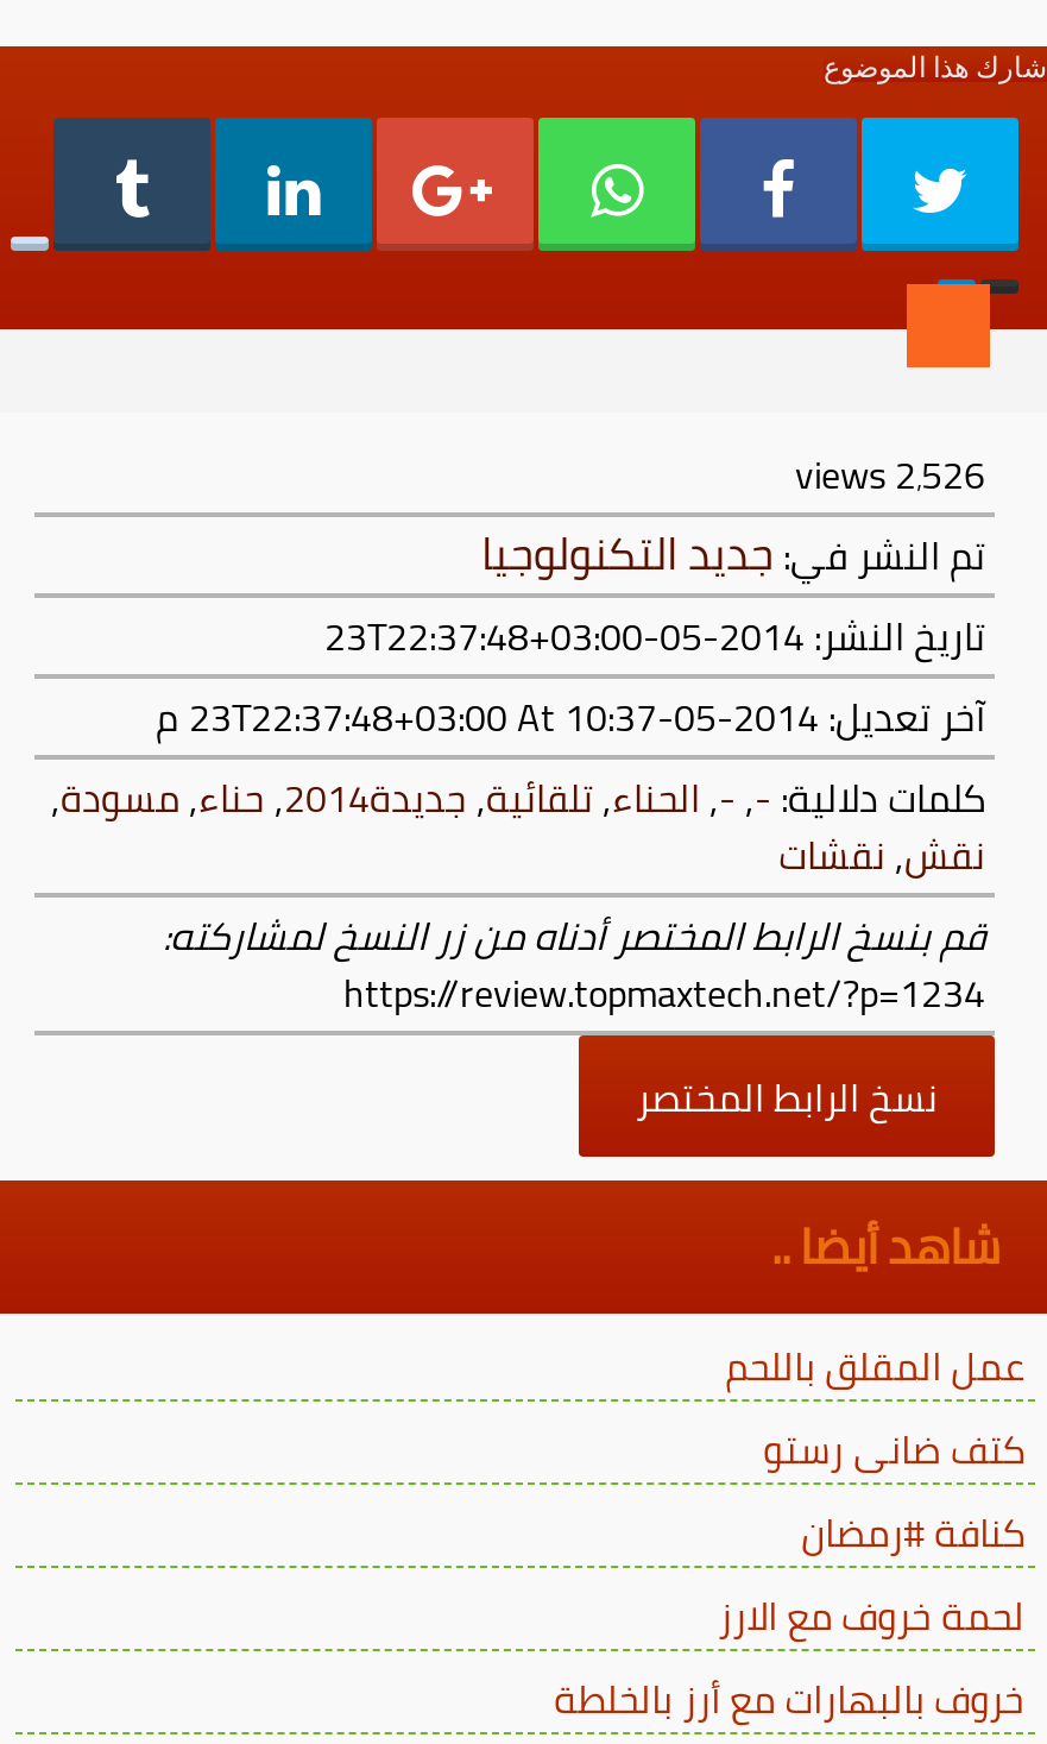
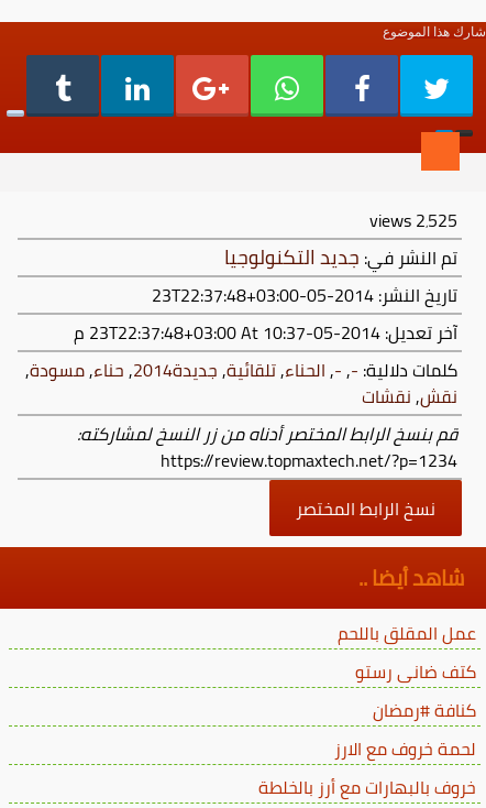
[895,438,985,510] 2٬526 -> [416,204,457,237] 2٬525

